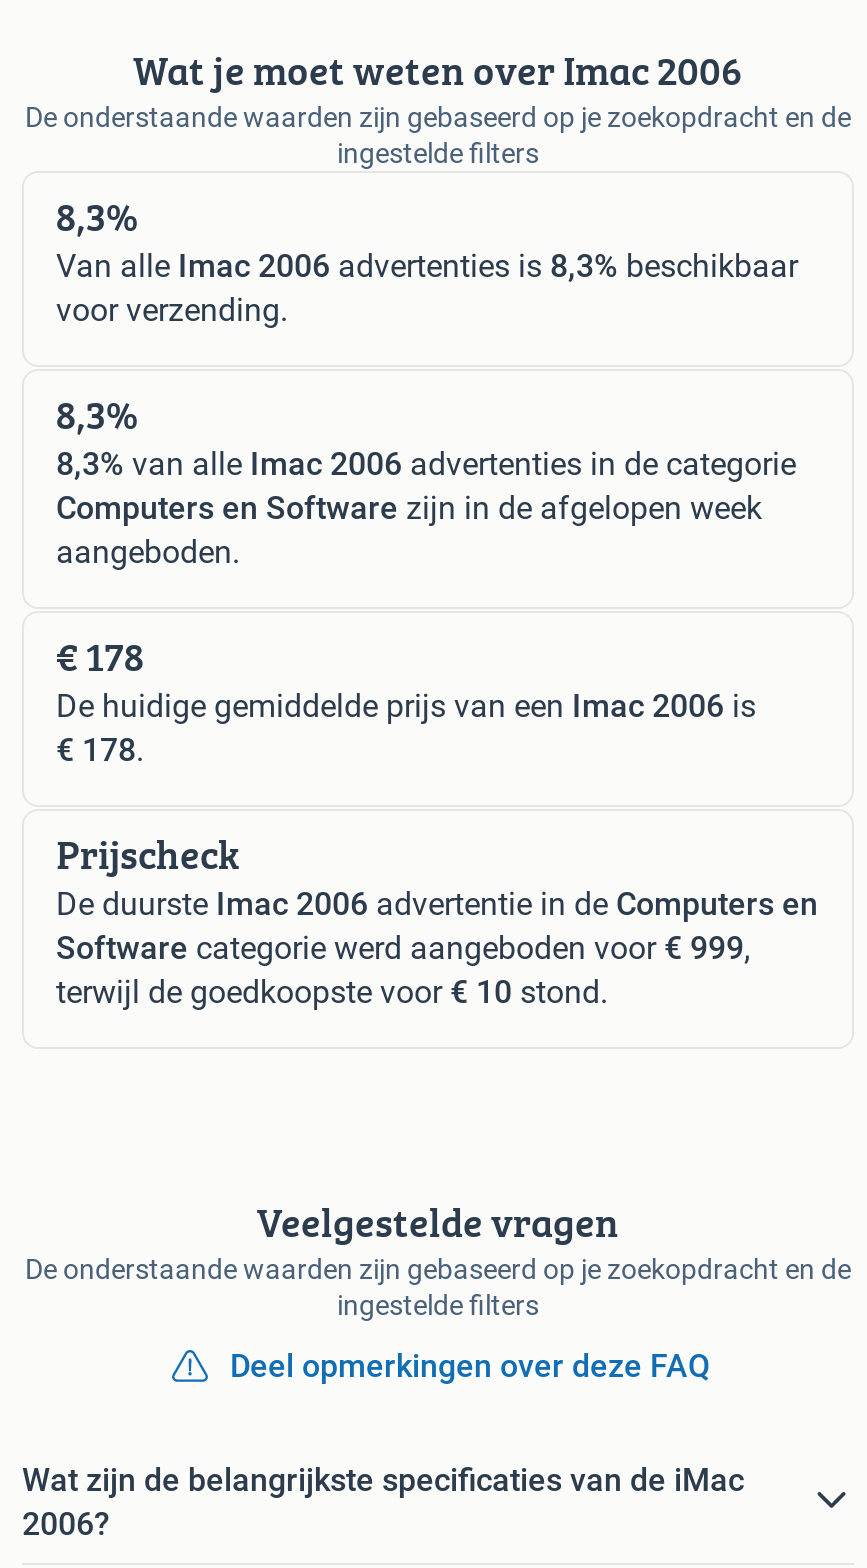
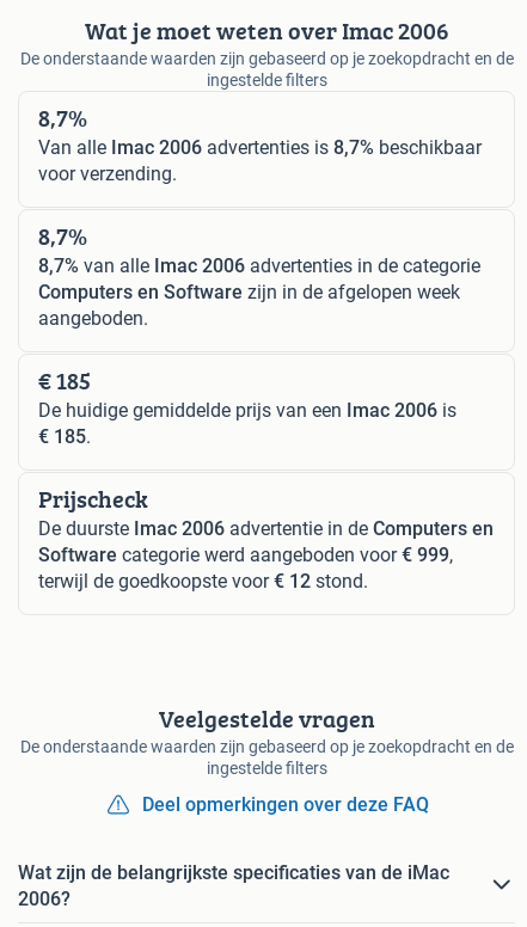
[56,187,138,245] 8,3% -> [38,100,87,135] 8,7%
[56,247,798,285] Van alle Imac 2006 advertenties is 8,3% beschikbaar -> [38,136,482,159] Van alle Imac 2006 advertenties is 8,7% beschikbaar
[56,385,138,443] 8,3% -> [38,218,87,253] 8,7%
[56,445,796,483] 8,3% van alle Imac 2006 advertenties in de categorie -> [38,254,480,277] 8,7% van alle Imac 2006 advertenties in de categorie
[56,627,144,685] € 178 -> [38,363,91,398] € 185
[56,731,144,769] € 178. -> [38,425,91,448] € 185.
[56,973,608,1011] terwijl de goedkoopste voor € 10 stond. -> [38,570,368,592] terwijl de goedkoopste voor € 12 stond.

